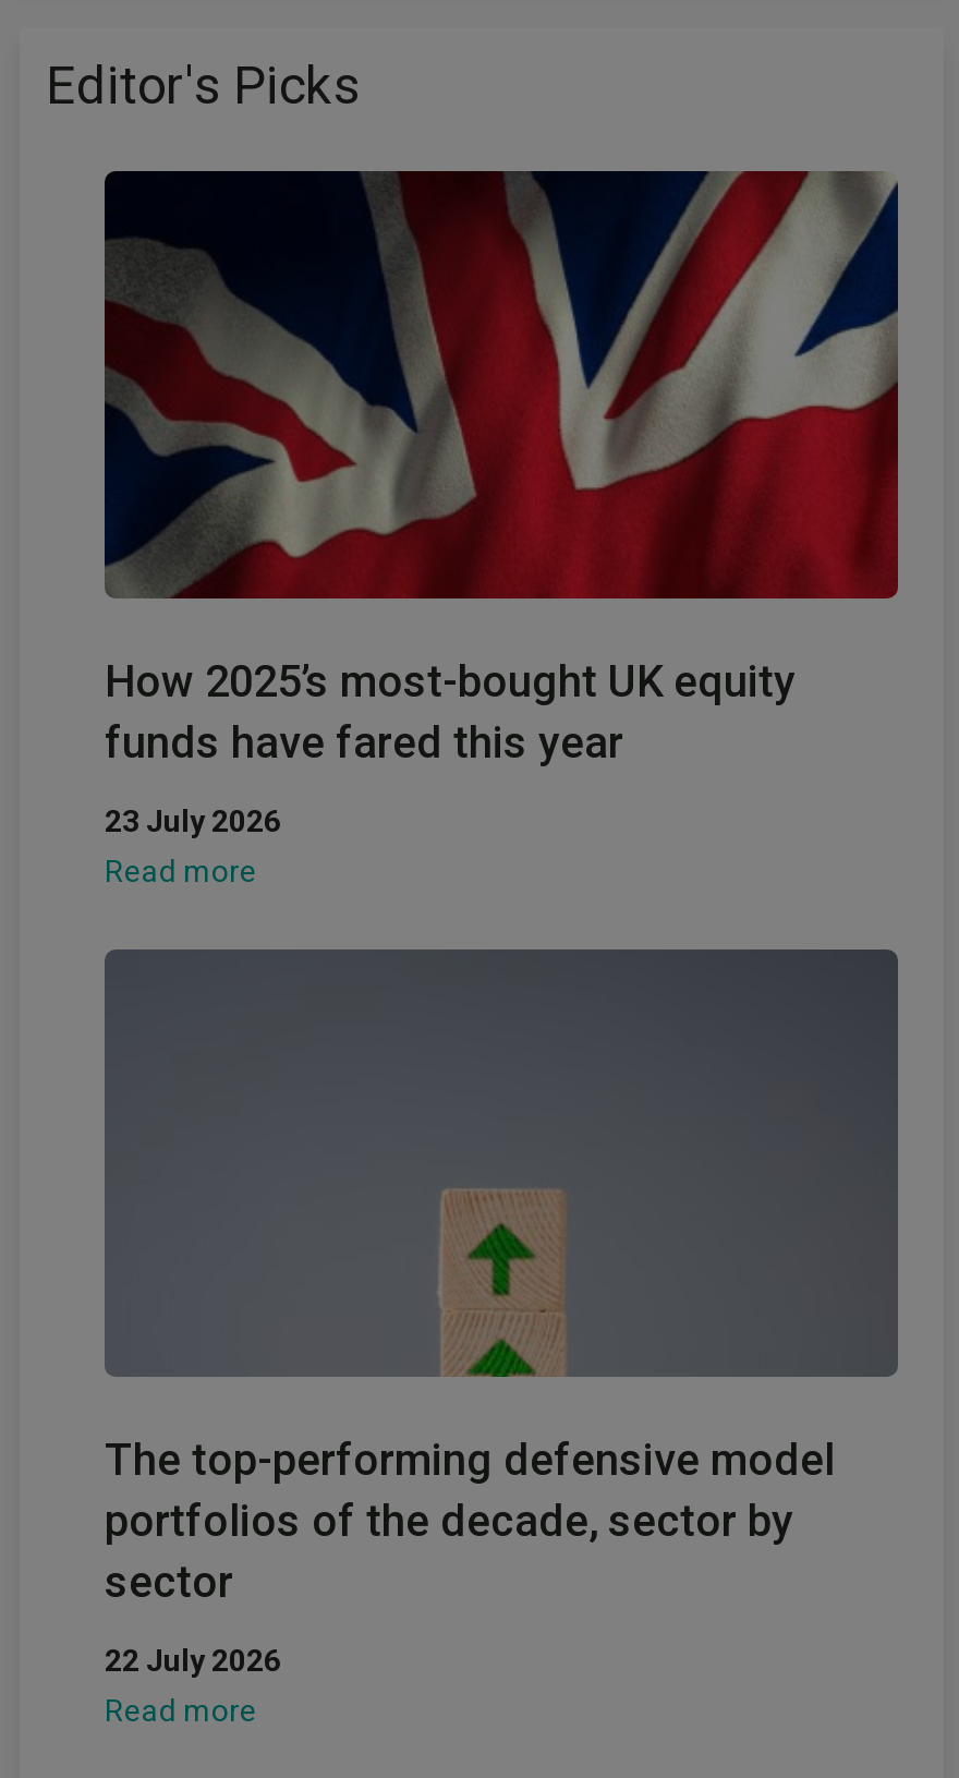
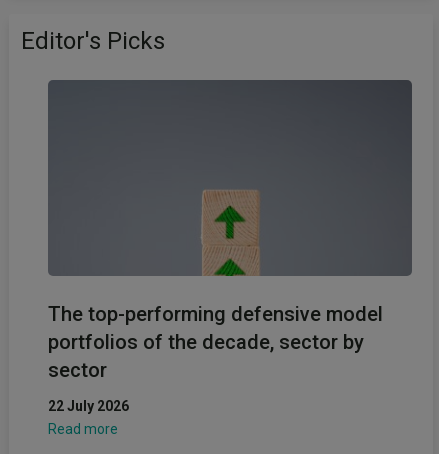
[102,169,900,888] [image] | How 2025’s most-bought UK equity | funds have fared this year | 23 July 2026 | Read more -> none

